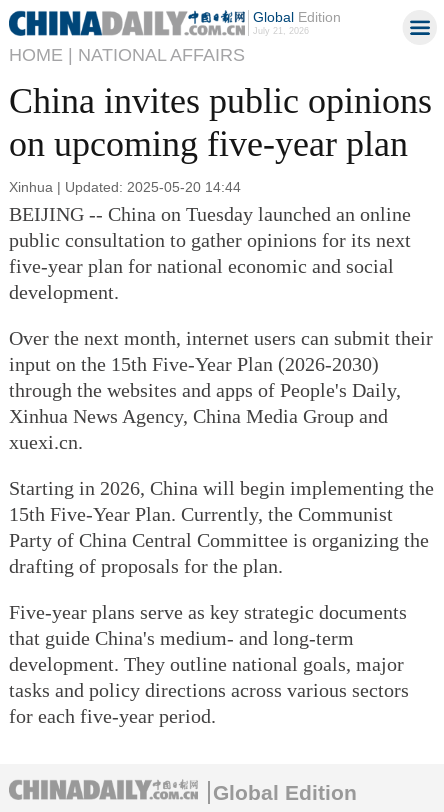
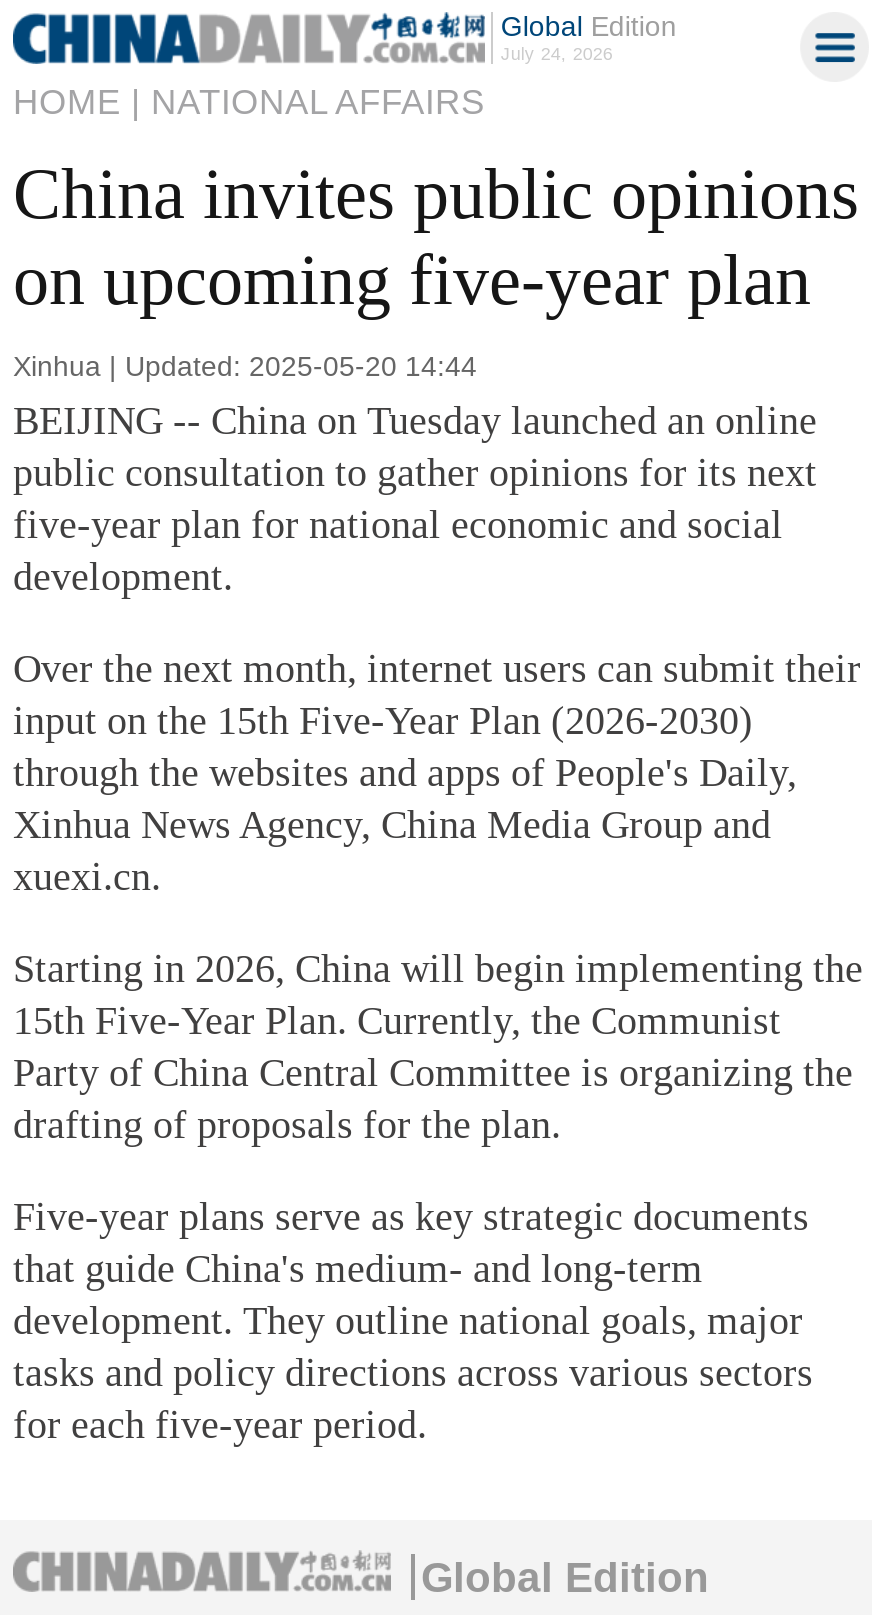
[253,26,309,36] July 21, 2026 -> [501,44,613,64] July 24, 2026

